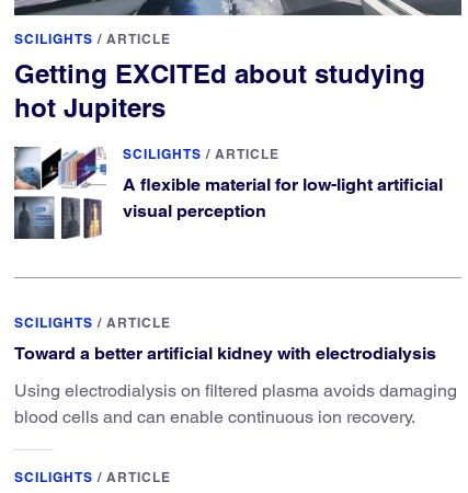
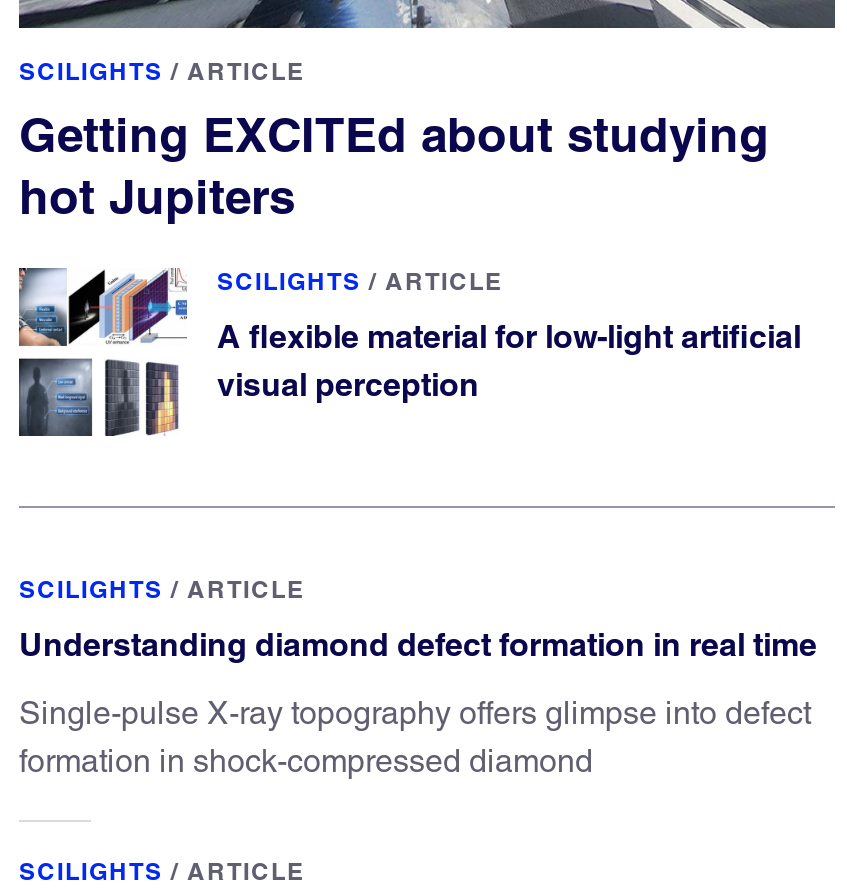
[14,343,436,364] Toward a better artificial kidney with electrodialysis -> [19,626,817,664] Understanding diamond defect formation in real time
[14,380,457,427] Using electrodialysis on filtered plasma avoids damaging | blood cells and can enable continuous ion recovery. -> [19,694,811,780] Single-pulse X-ray topography offers glimpse into defect | formation in shock-compressed diamond

